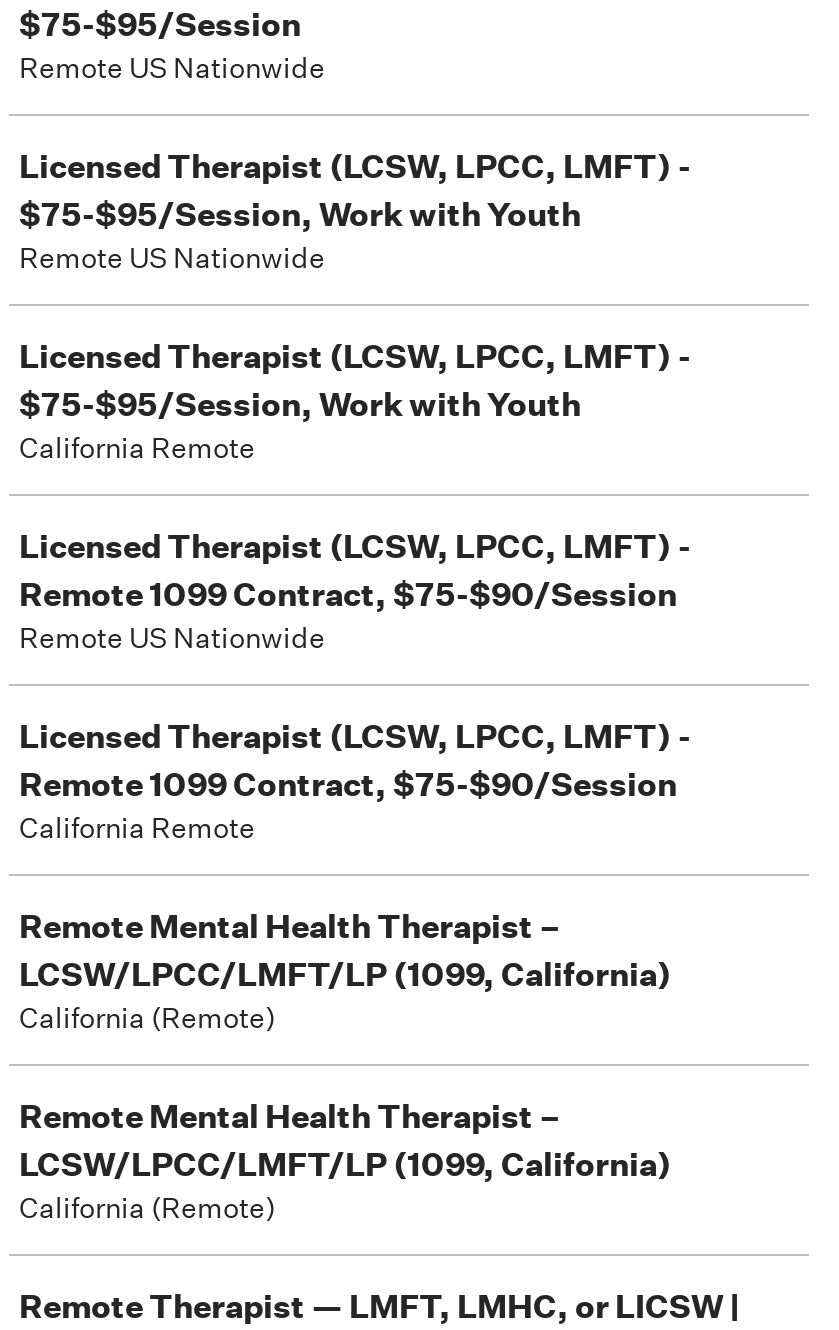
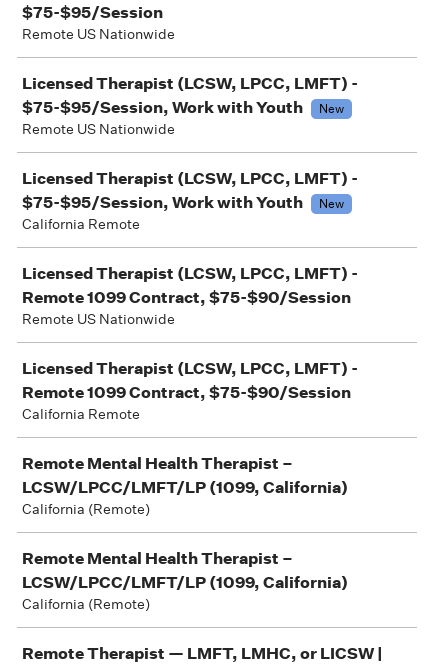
none -> [319,100,344,117] New
none -> [319,195,344,212] New

